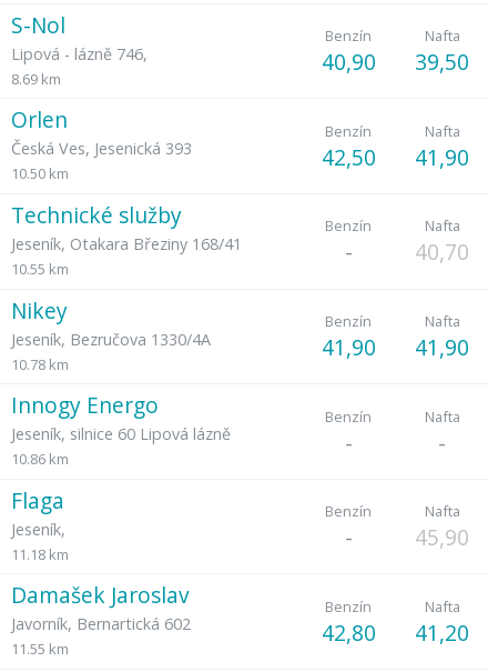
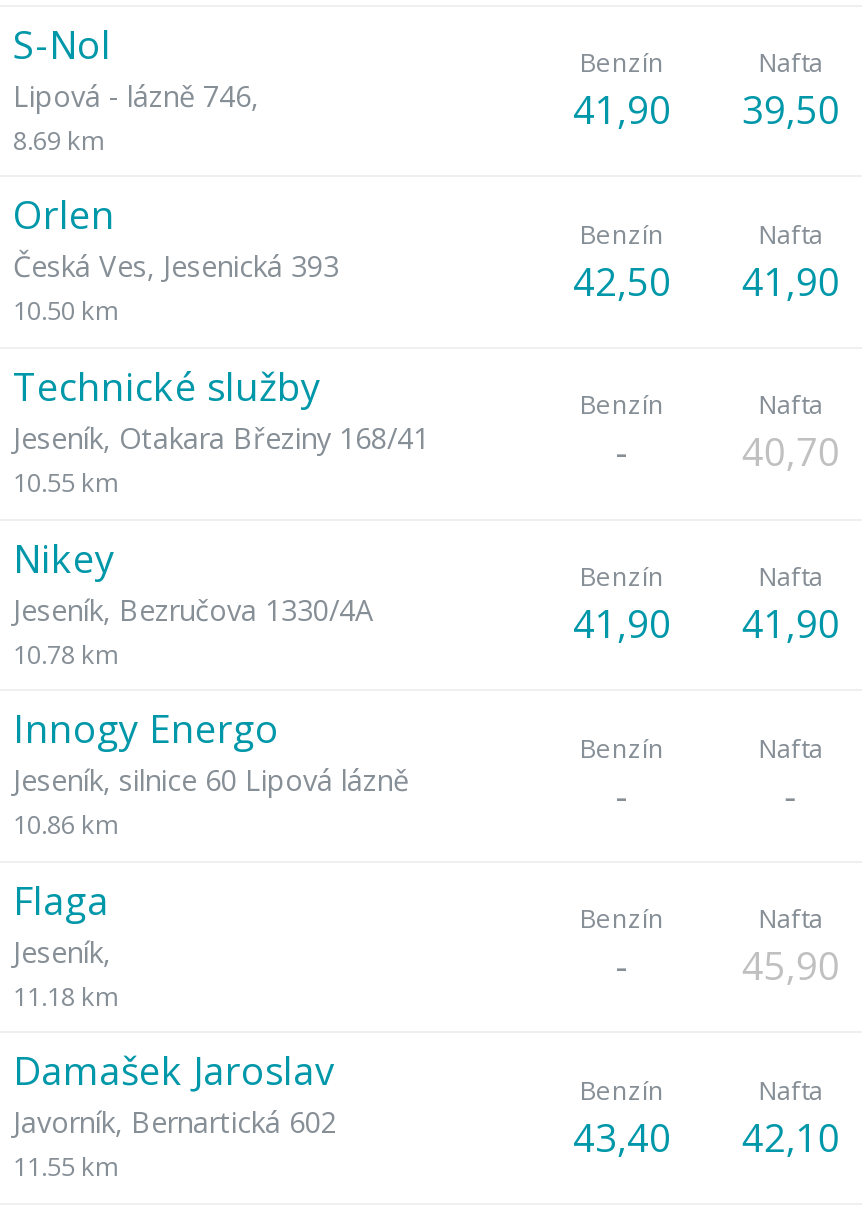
[322,46,469,76] 40,90 39,50 -> [573,82,840,136] 41,90 39,50
[322,617,376,647] 42,80 -> [573,1110,671,1164] 43,40
[415,617,469,647] 41,20 -> [742,1110,840,1164] 42,10

